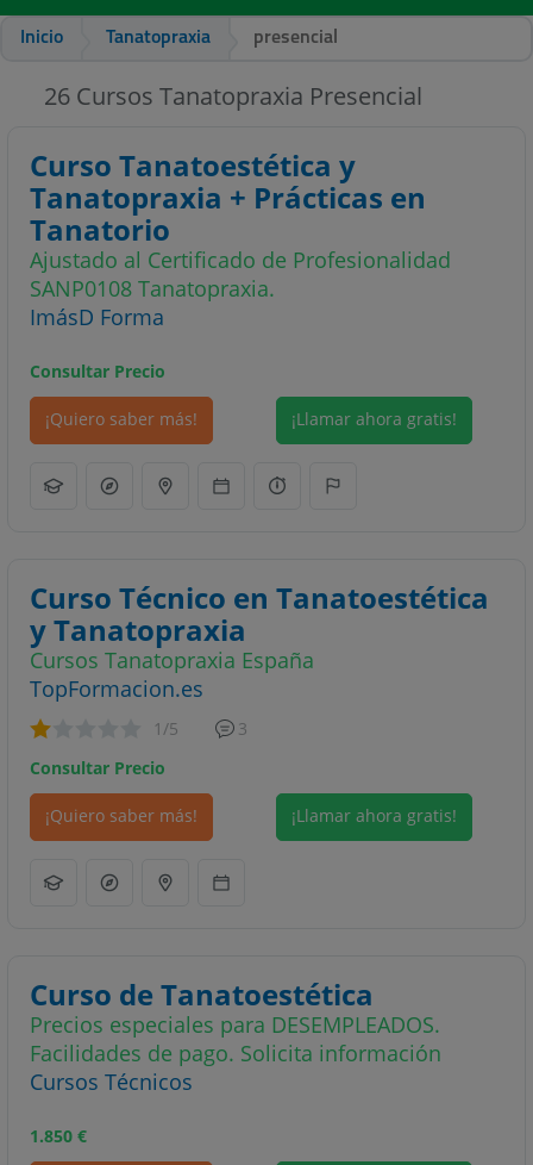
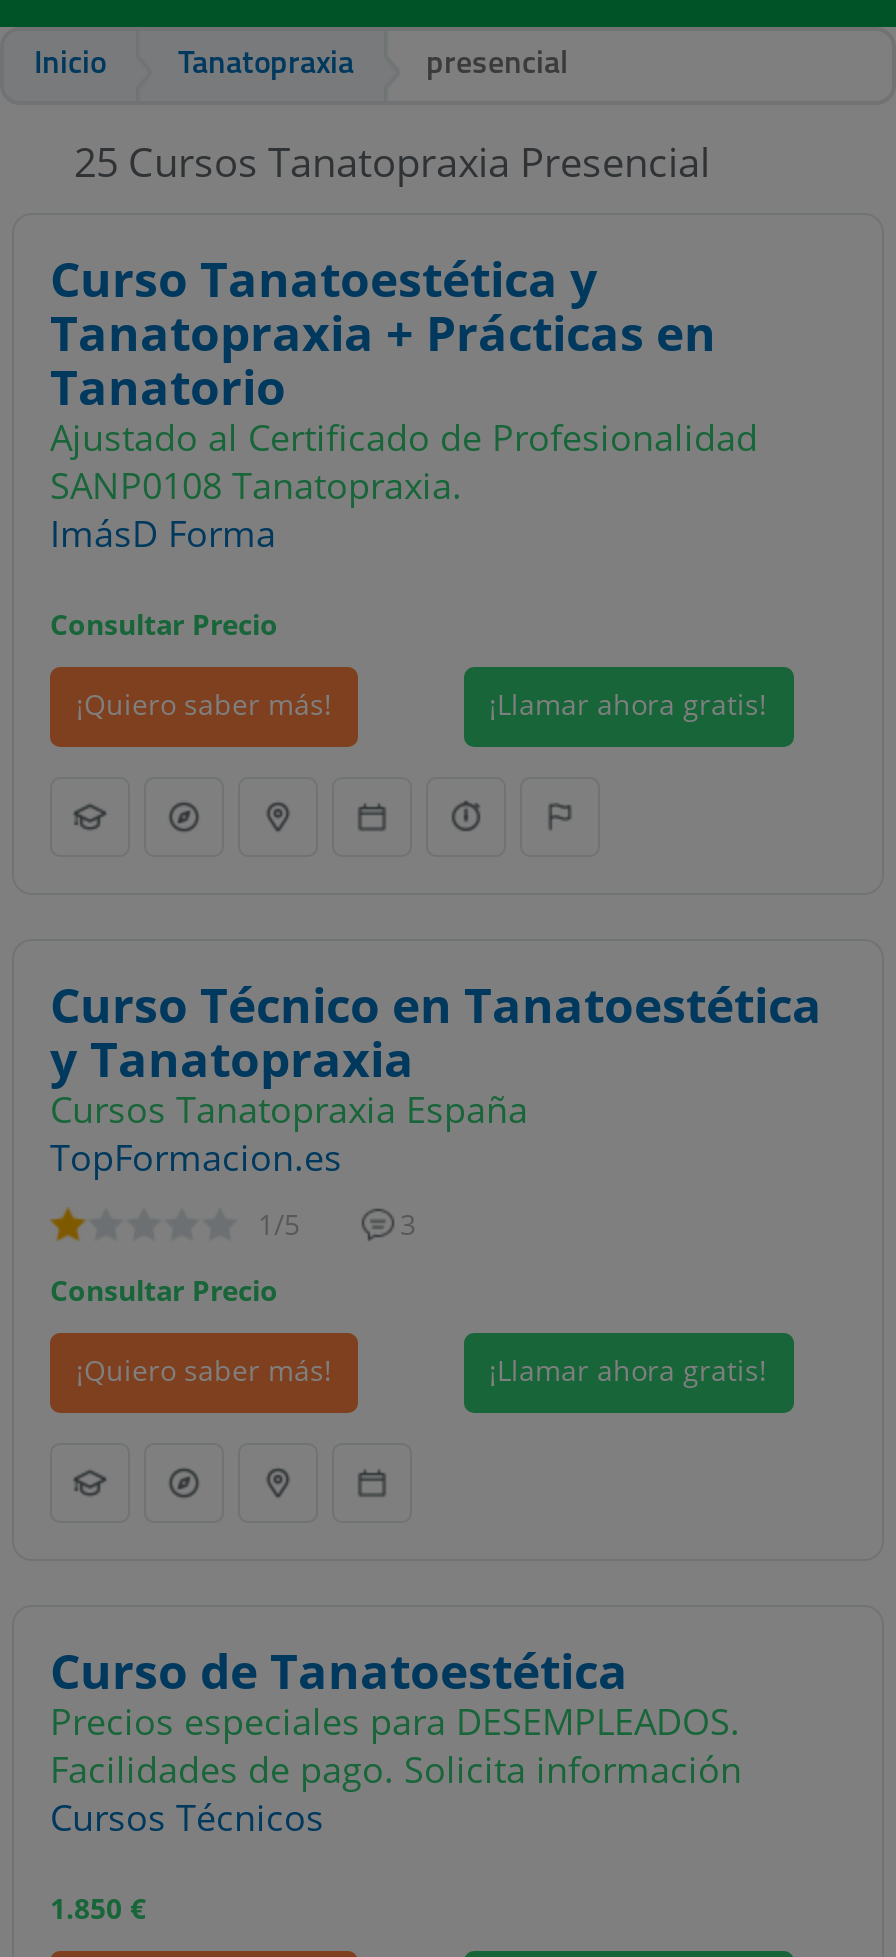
[44,80,422,112] 26 Cursos Tanatopraxia Presencial -> [74,135,710,189] 25 Cursos Tanatopraxia Presencial

